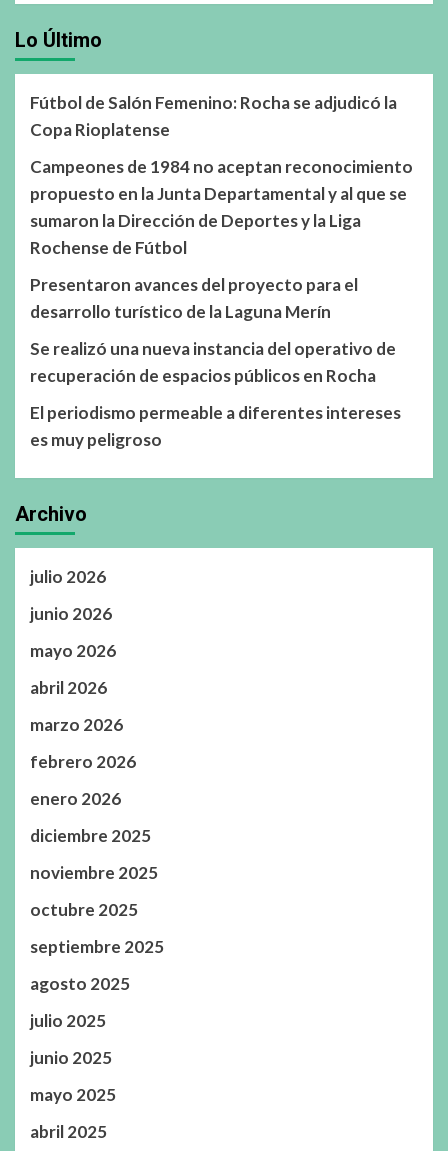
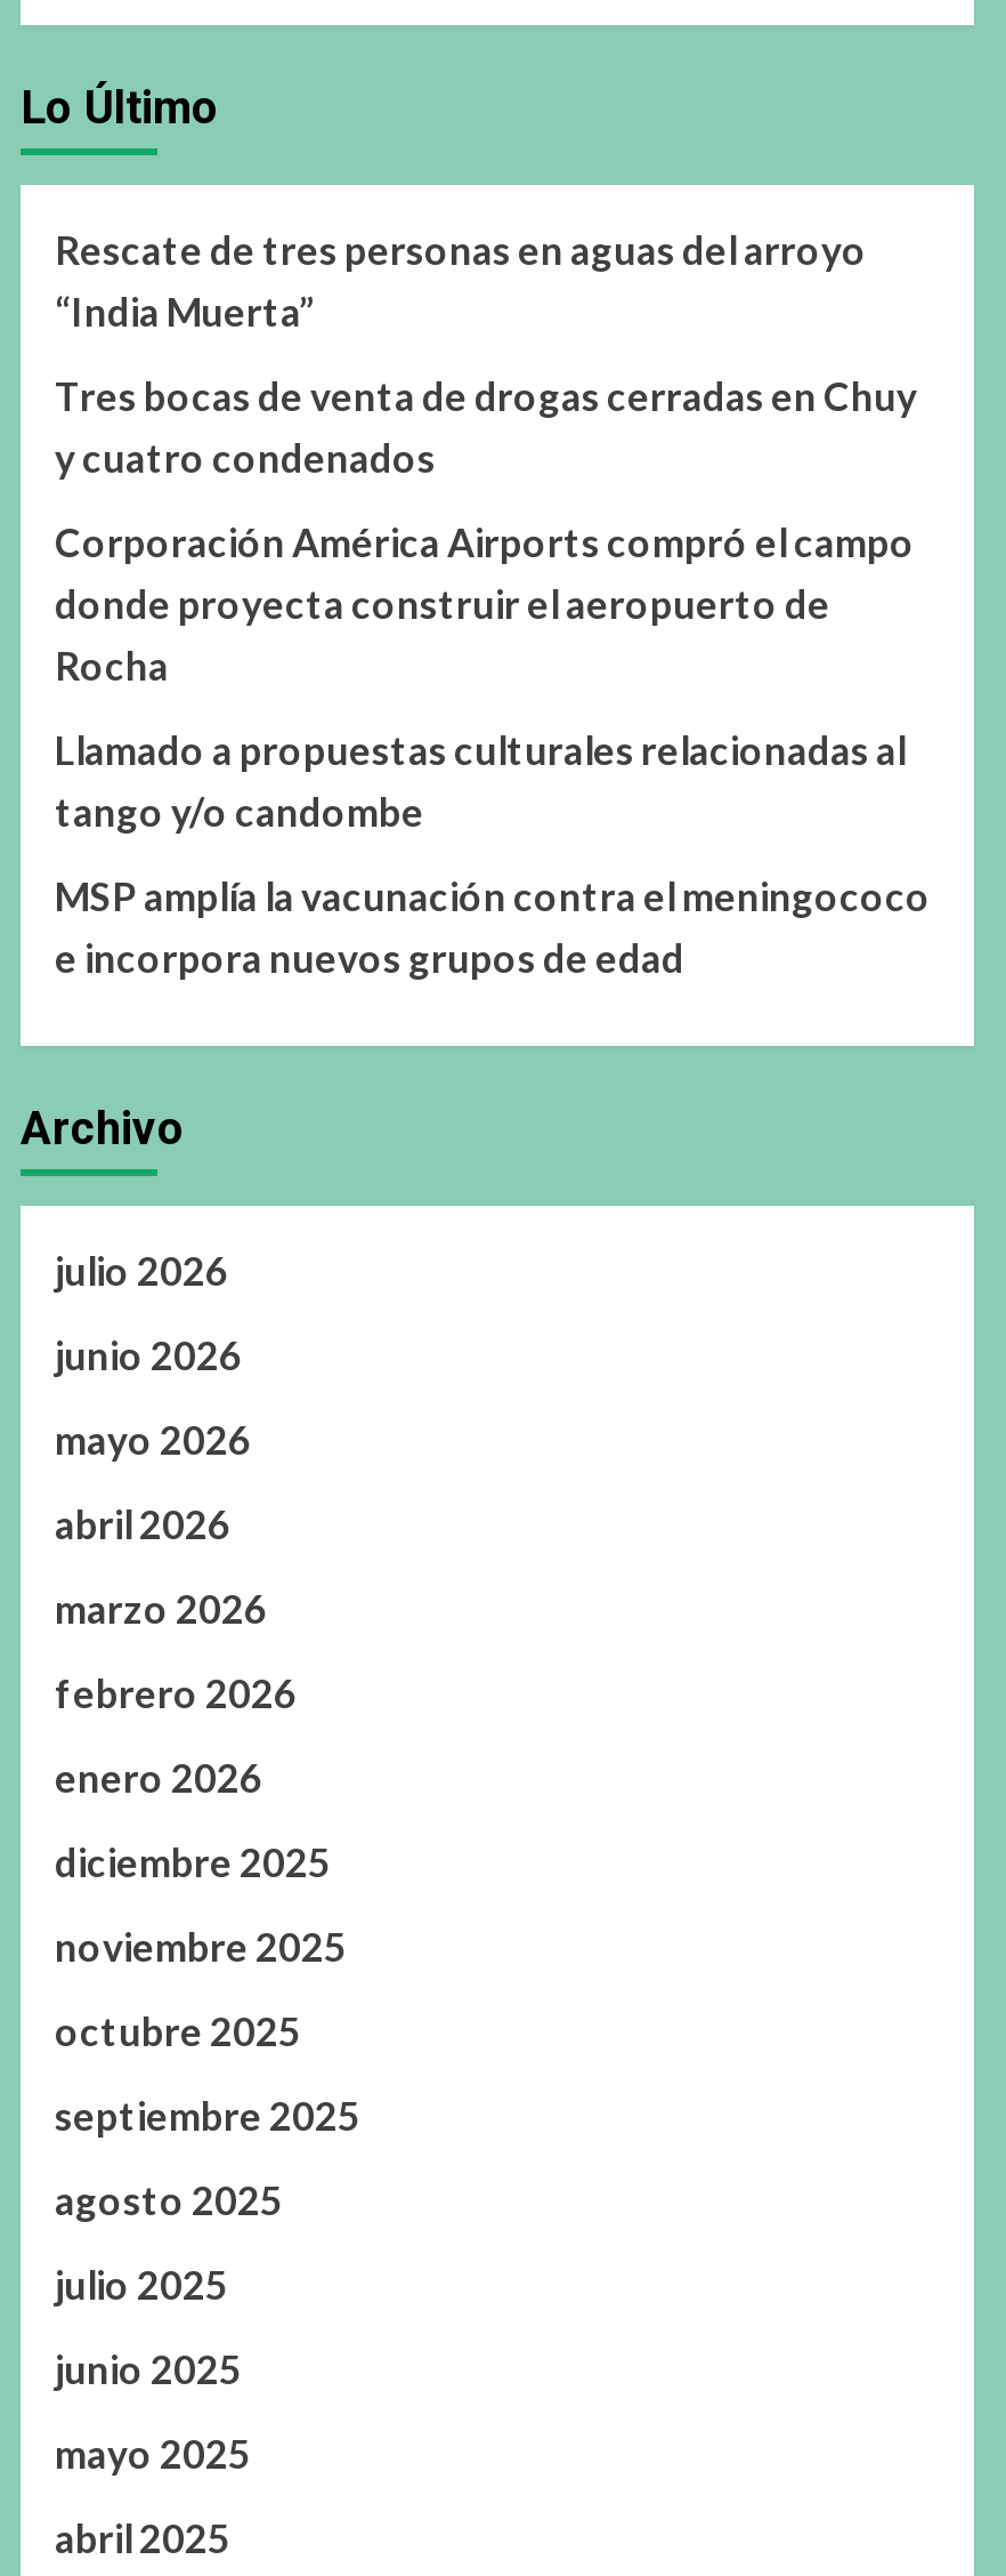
[30,92,397,140] Fútbol de Salón Femenino: Rocha se adjudicó la | Copa Rioplatense -> [55,226,867,336] Rescate de tres personas en aguas del arroyo | “India Muerta”
[30,156,413,258] Campeones de 1984 no aceptan reconocimiento | propuesto en la Junta Departamental y al que se | sumaron la Dirección de Deportes y la Liga | Rochense de Fútbol -> [55,372,917,482] Tres bocas de venta de drogas cerradas en Chuy | y cuatro condenados
[30,274,358,322] Presentaron avances del proyecto para el | desarrollo turístico de la Laguna Merín -> [55,518,915,690] Corporación América Airports compró el campo | donde proyecta construir el aeropuerto de | Rocha
[30,338,396,386] Se realizó una nueva instancia del operativo de | recuperación de espacios públicos en Rocha -> [55,726,906,836] Llamado a propuestas culturales relacionadas al | tango y/o candombe
[30,402,401,450] El periodismo permeable a diferentes intereses | es muy peligroso -> [55,872,931,982] MSP amplía la vacunación contra el meningococo | e incorpora nuevos grupos de edad

